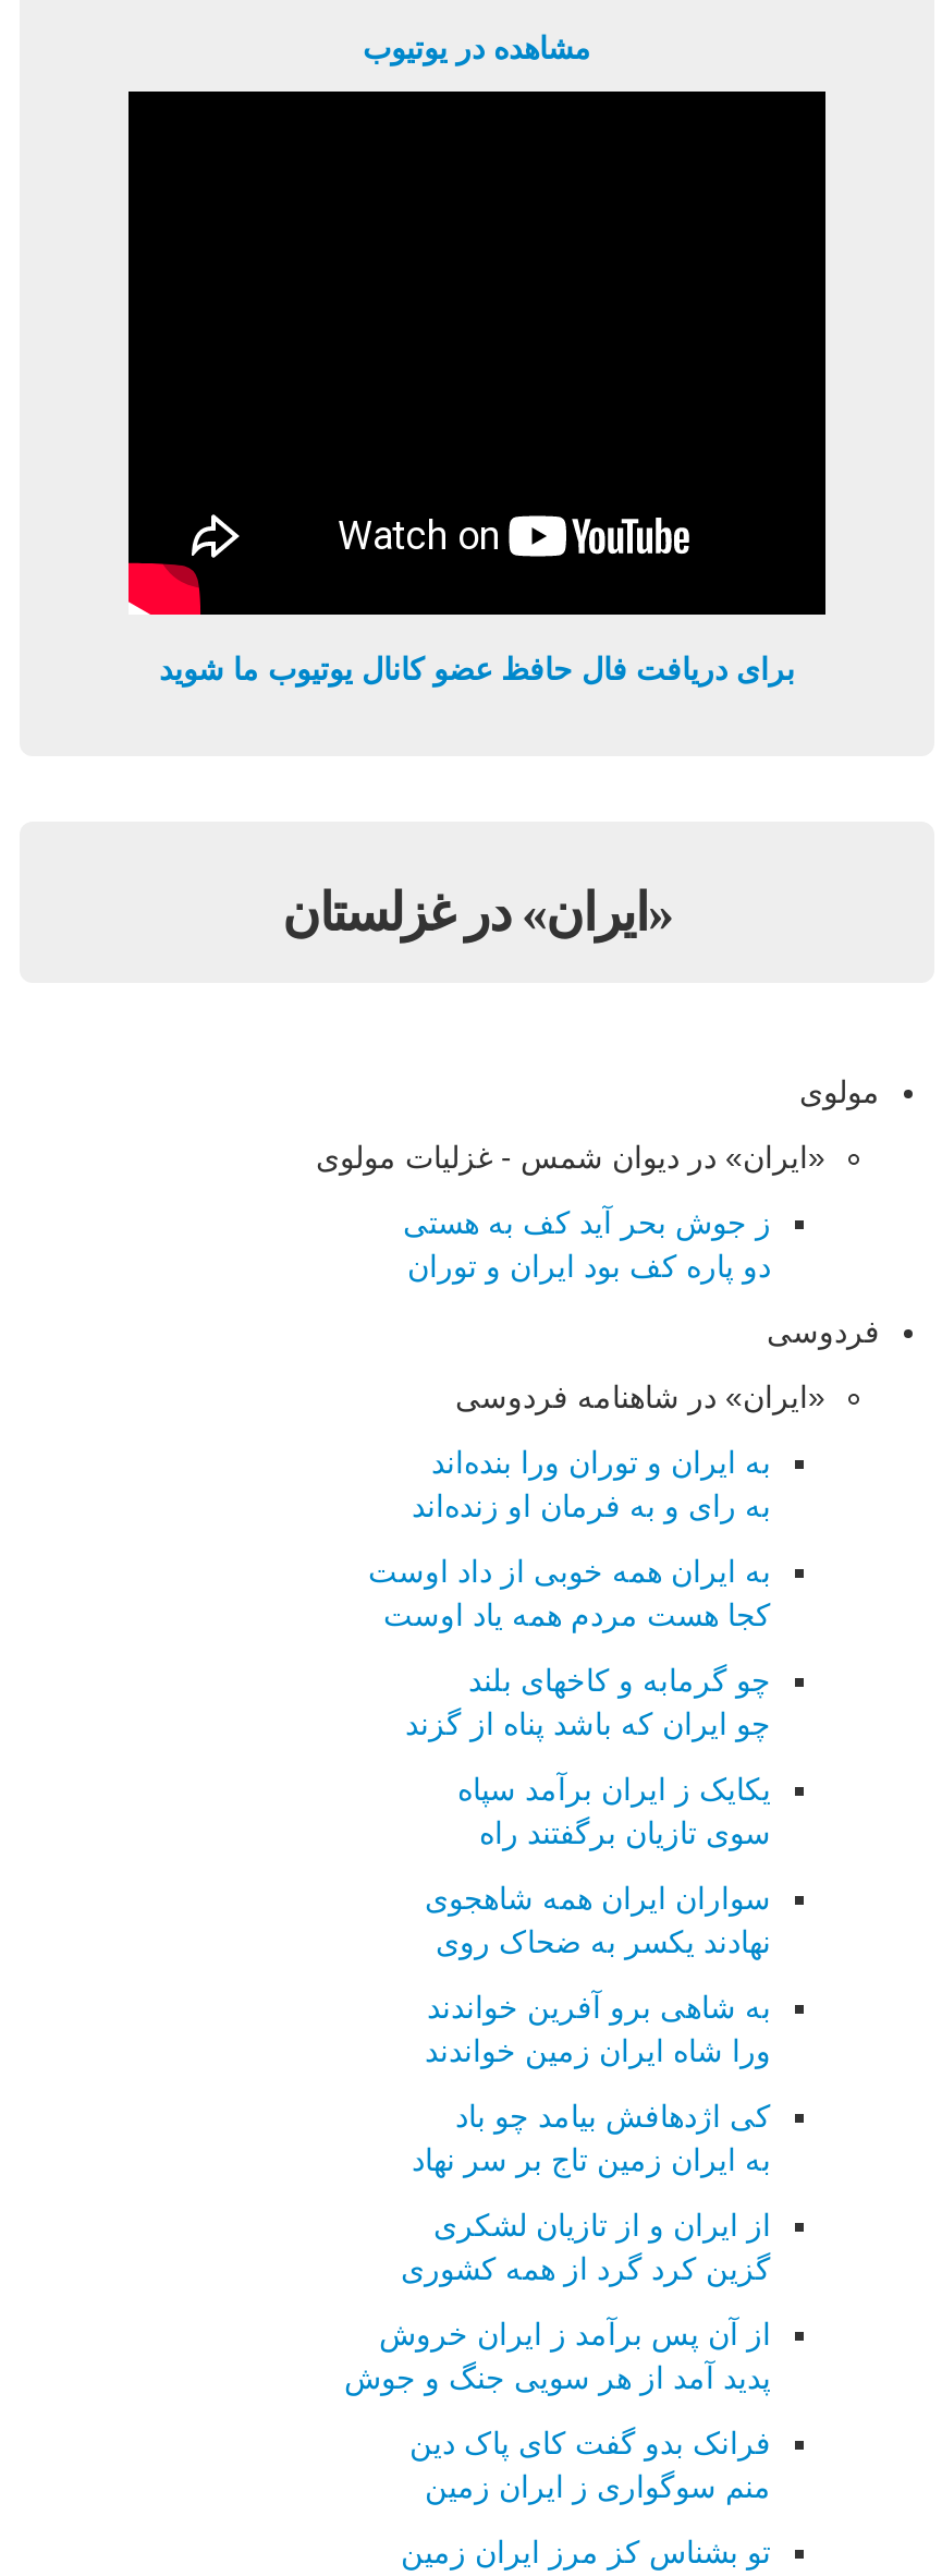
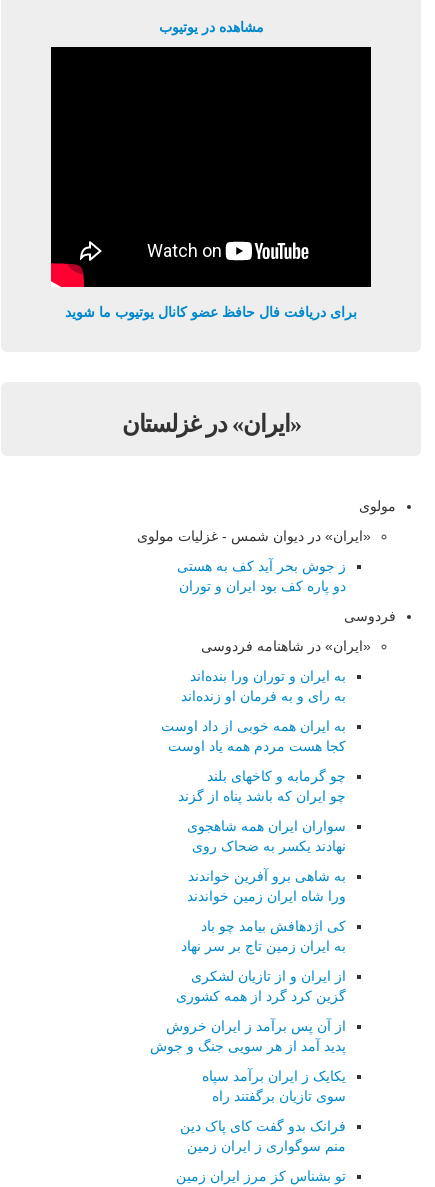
moved [457,1772,771,1850] -> [202,1068,346,1104]: یکایک ز ایران برآمد سپاه | سوی تازیان برگفتند راه
moved [344,1881,771,2395] -> [150,818,346,1054]: سواران ایران همه شاهجوی | نهادند یکسر به ضحاک روی | به شاهی برو آفرین خواندند | ... | از آن پس برآمد ز ایران خروش | پدید آمد از هر سویی جنگ و جوش

